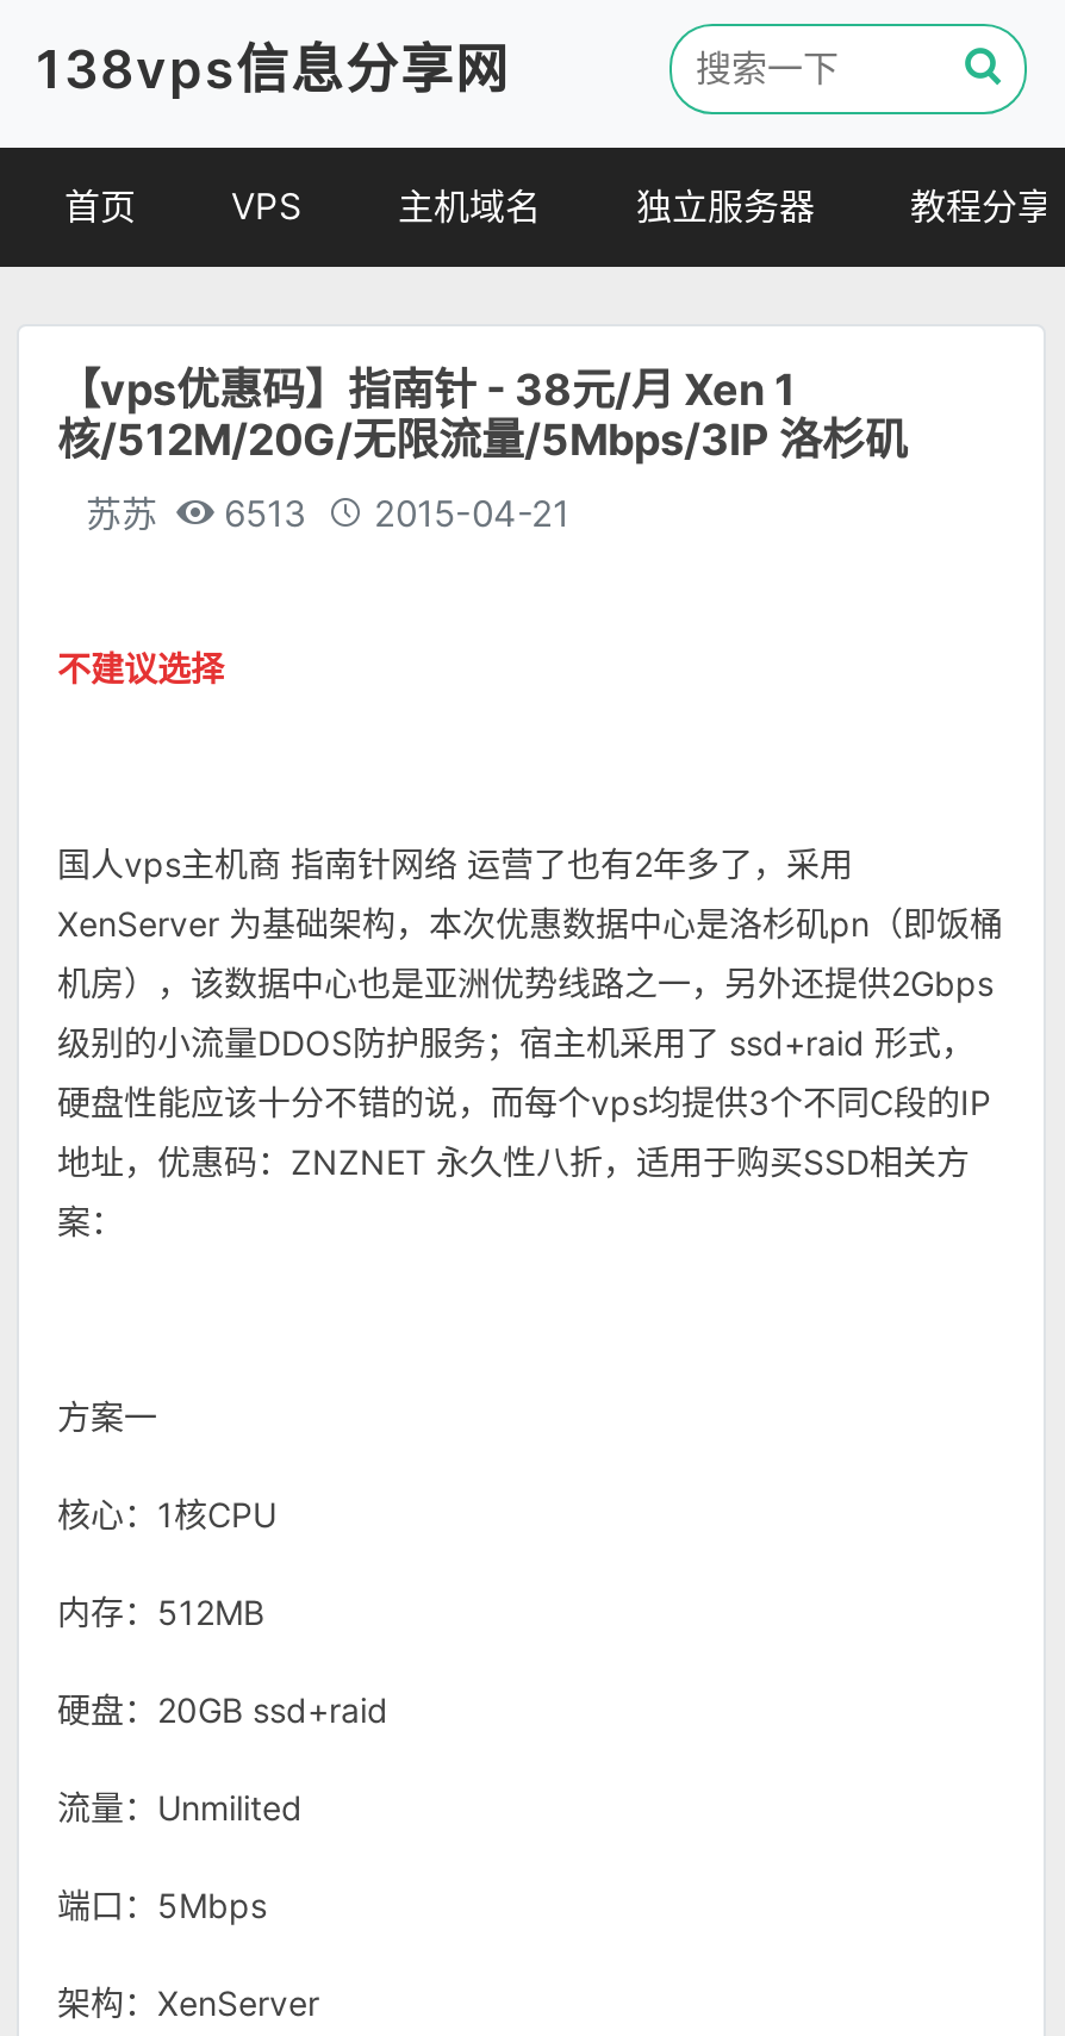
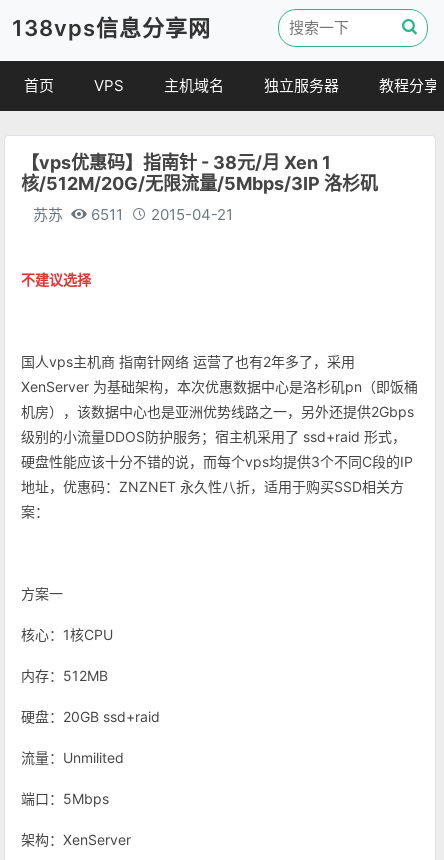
[86,491,569,536] 苏苏 6513 2015-04-21 -> [33,205,233,224] 苏苏 6511 2015-04-21

